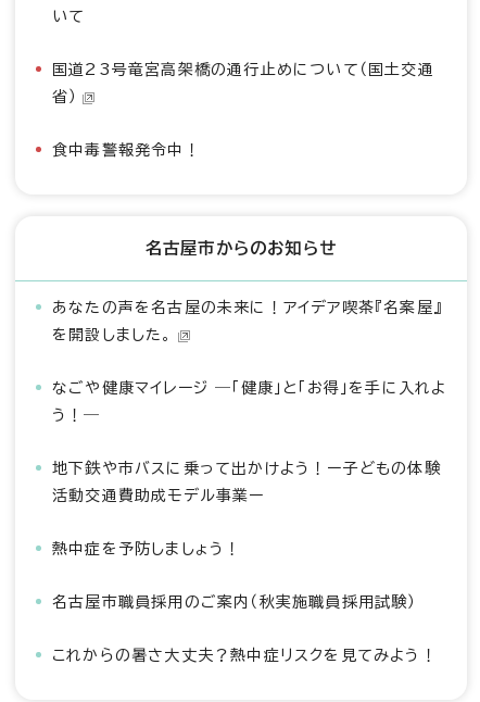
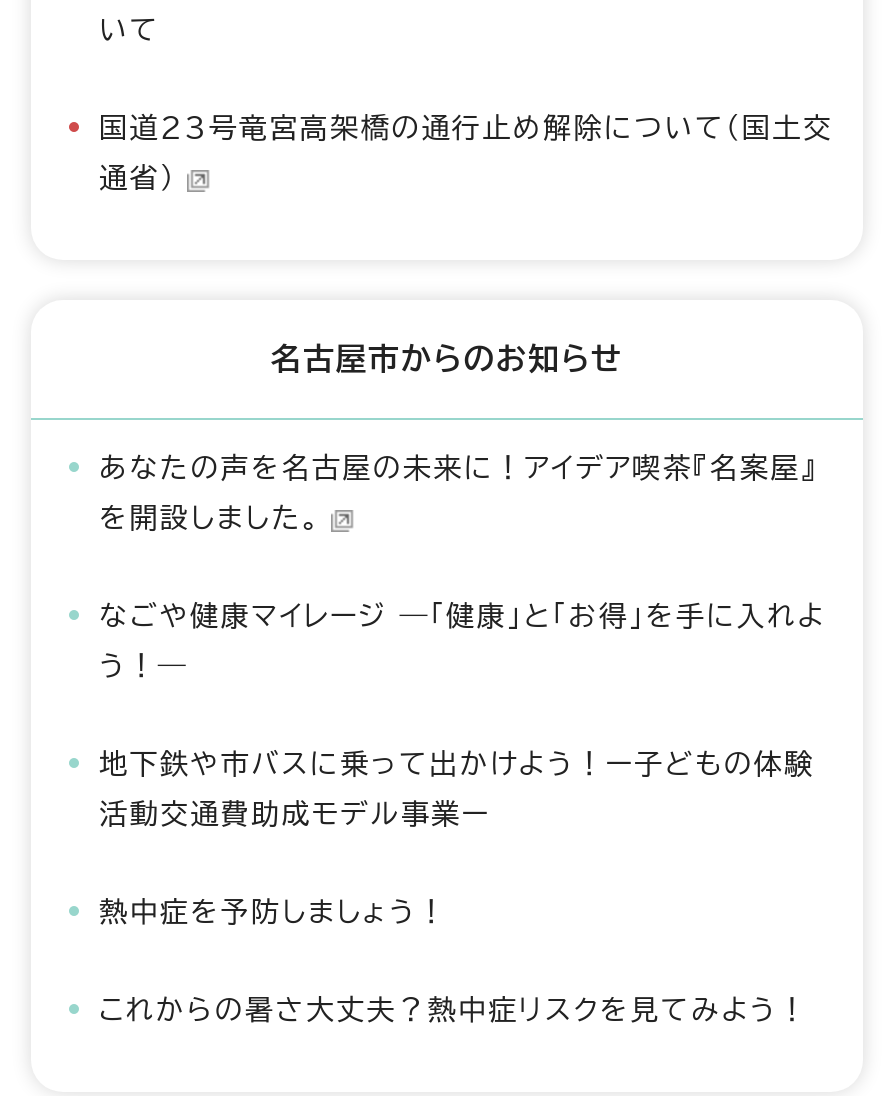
[52,62,434,158] 国道23号竜宮高架橋の通行止めについて（国土交通 | 省） | 食中毒警報発令中！ -> [99,114,833,192] 国道23号竜宮高架橋の通行止め解除について（国土交 | 通省）
[52,594,417,610] 名古屋市職員採用のご案内（秋実施職員採用試験） -> none

